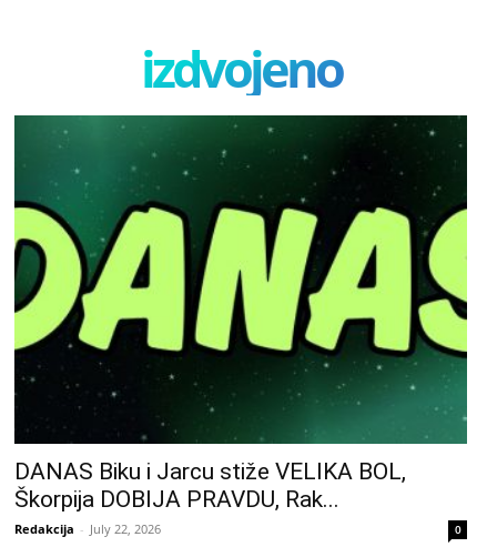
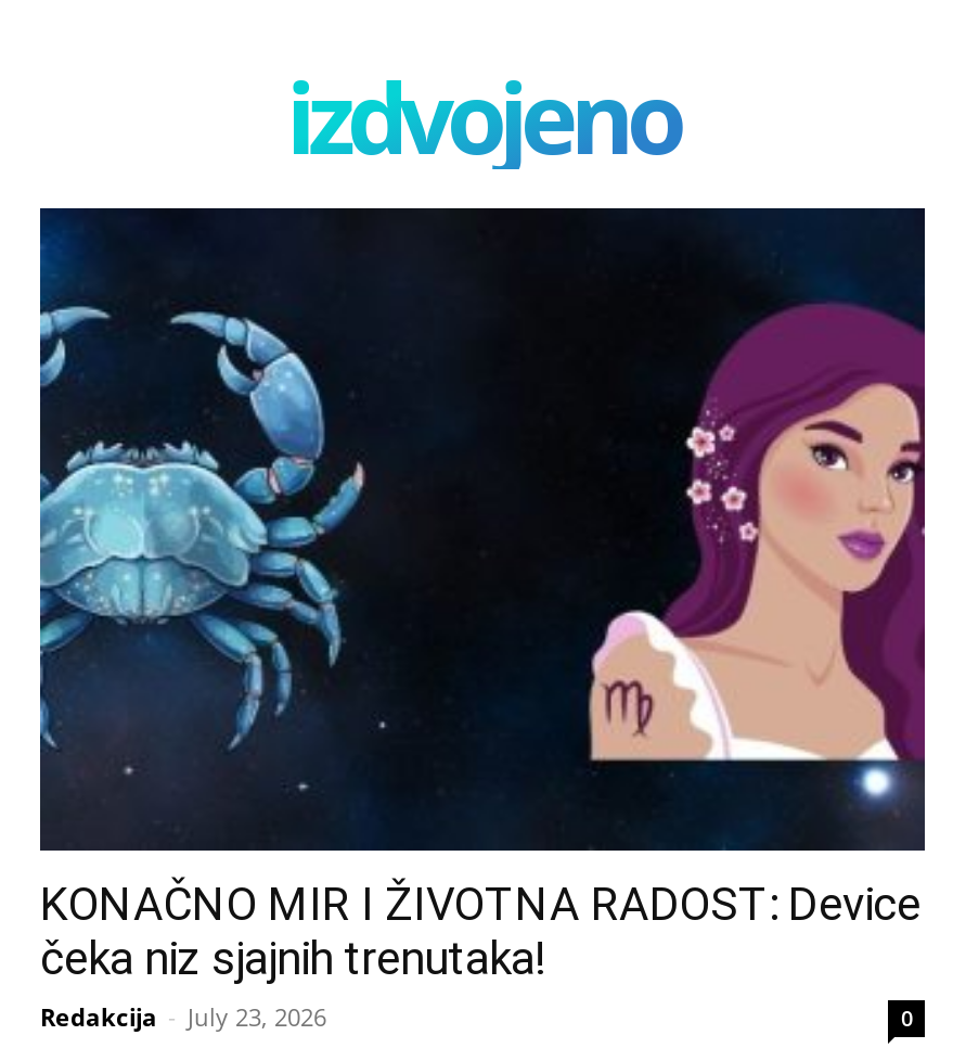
[13,114,468,537] [image] | DANAS Biku i Jarcu stiže VELIKA BOL, | Škorpija DOBIJA PRAVDU, Rak... | Redakcija - July 22, 2026 -> [38,206,927,1033] [image] | KONAČNO MIR I ŽIVOTNA RADOST: Device | čeka niz sjajnih trenutaka! | Redakcija - July 23, 2026

